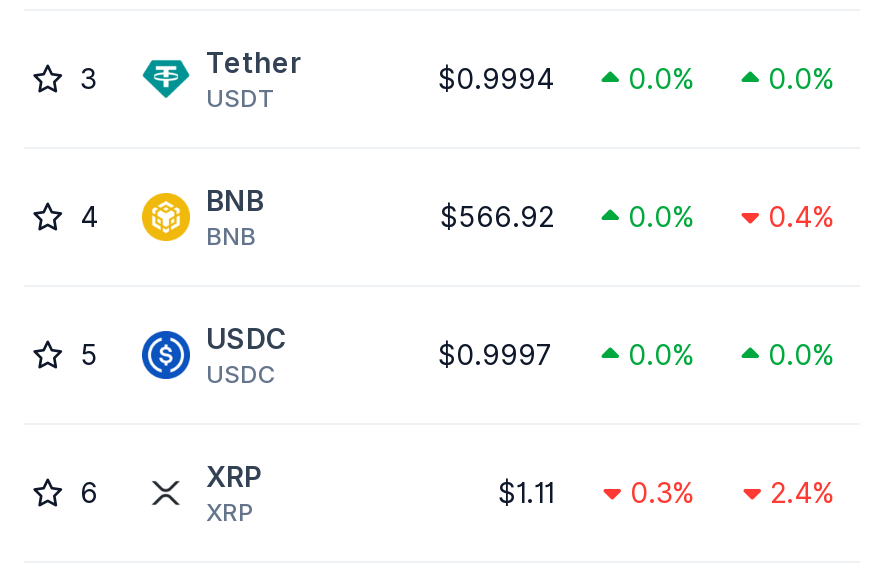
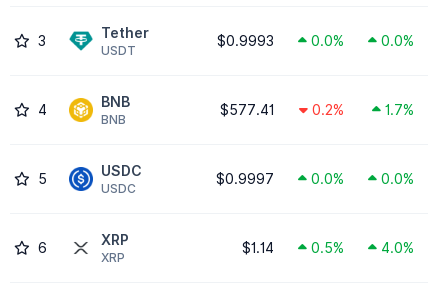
[438,61,554,95] $0.9994 -> [217,32,274,49] $0.9993
[440,199,554,233] $566.92 -> [220,101,274,118] $577.41
[628,199,694,233] 0.0% -> [312,101,344,118] 0.2%
[768,199,834,233] 0.4% -> [385,101,414,118] 1.7%
[498,475,554,509] $1.11 -> [242,239,274,256] $1.14
[630,475,694,509] 0.3% -> [311,239,344,256] 0.5%
[770,475,834,509] 2.4% -> [381,239,414,256] 4.0%

